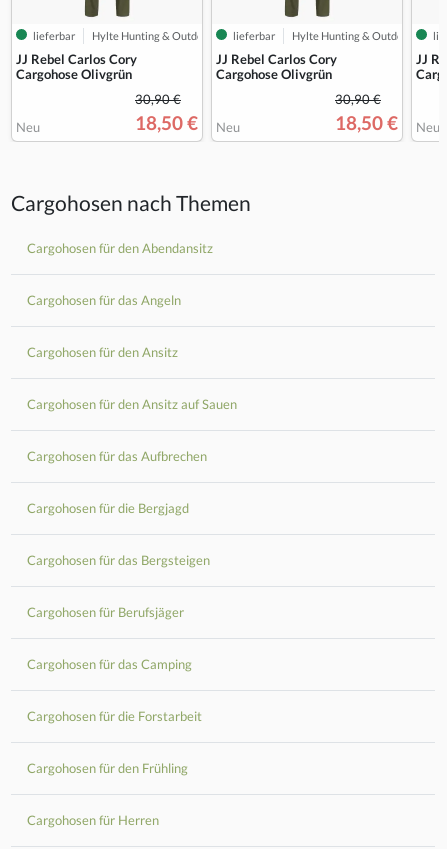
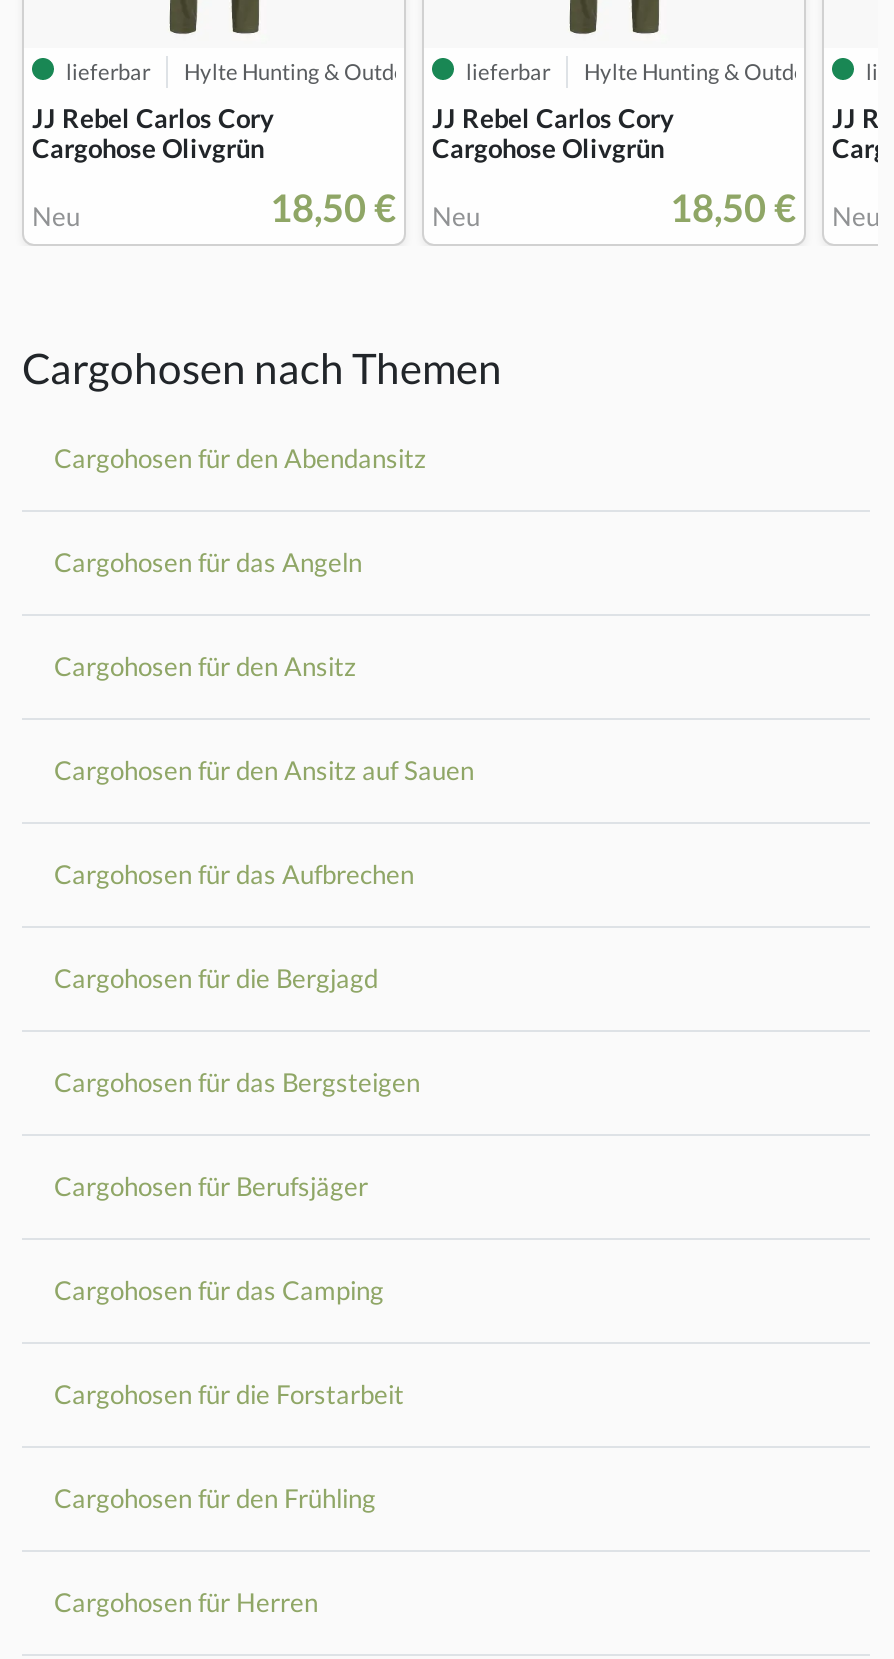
[135,91,181,107] 30,90 € -> none
[335,91,381,107] 30,90 € -> none

